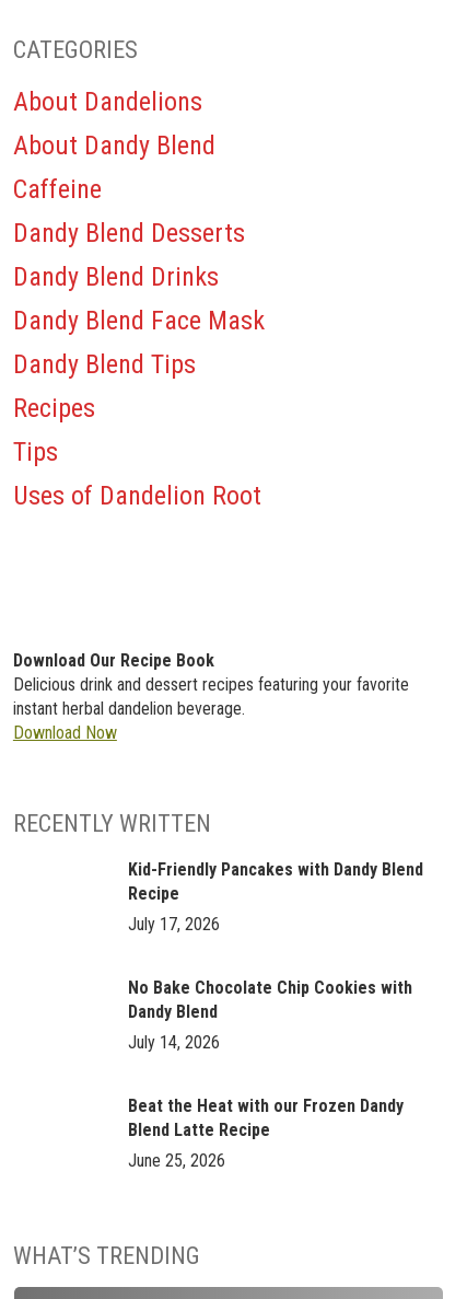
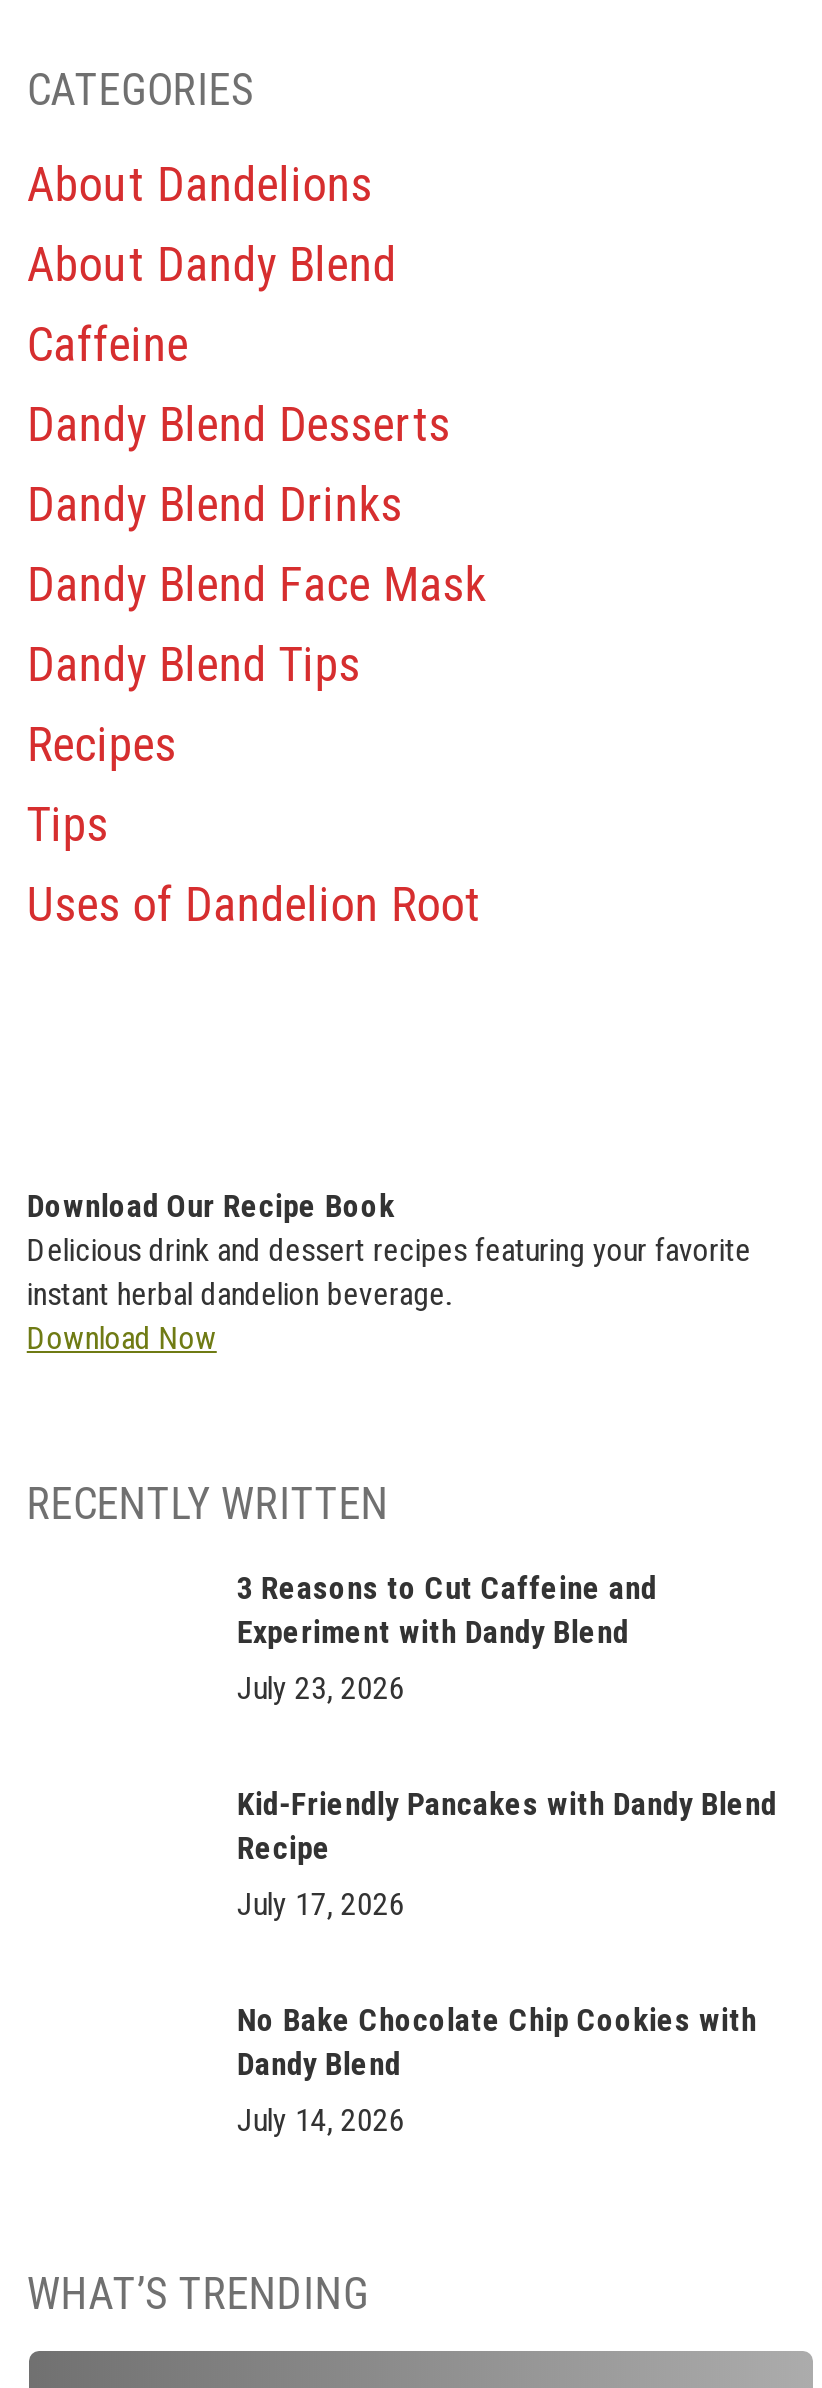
none -> [237,1569,657,1707] 3 Reasons to Cut Caffeine and | Experiment with Dandy Blend | July 23, 2026
moved [128,859,423,1053] -> [237,1785,777,2139]: Kid-Friendly Pancakes with Dandy Blend | Recipe | July 17, 2026 | No Bake Chocolate Chip Cookies with | Dandy Blend | July 14, 2026
[128,1095,403,1171] Beat the Heat with our Frozen Dandy | Blend Latte Recipe | June 25, 2026 -> none

